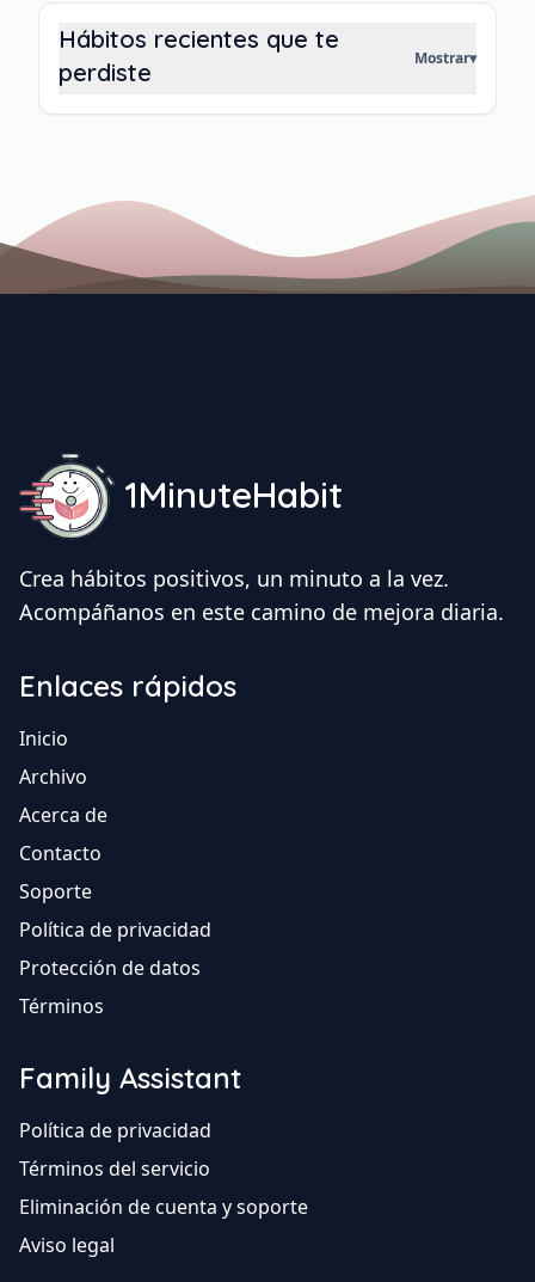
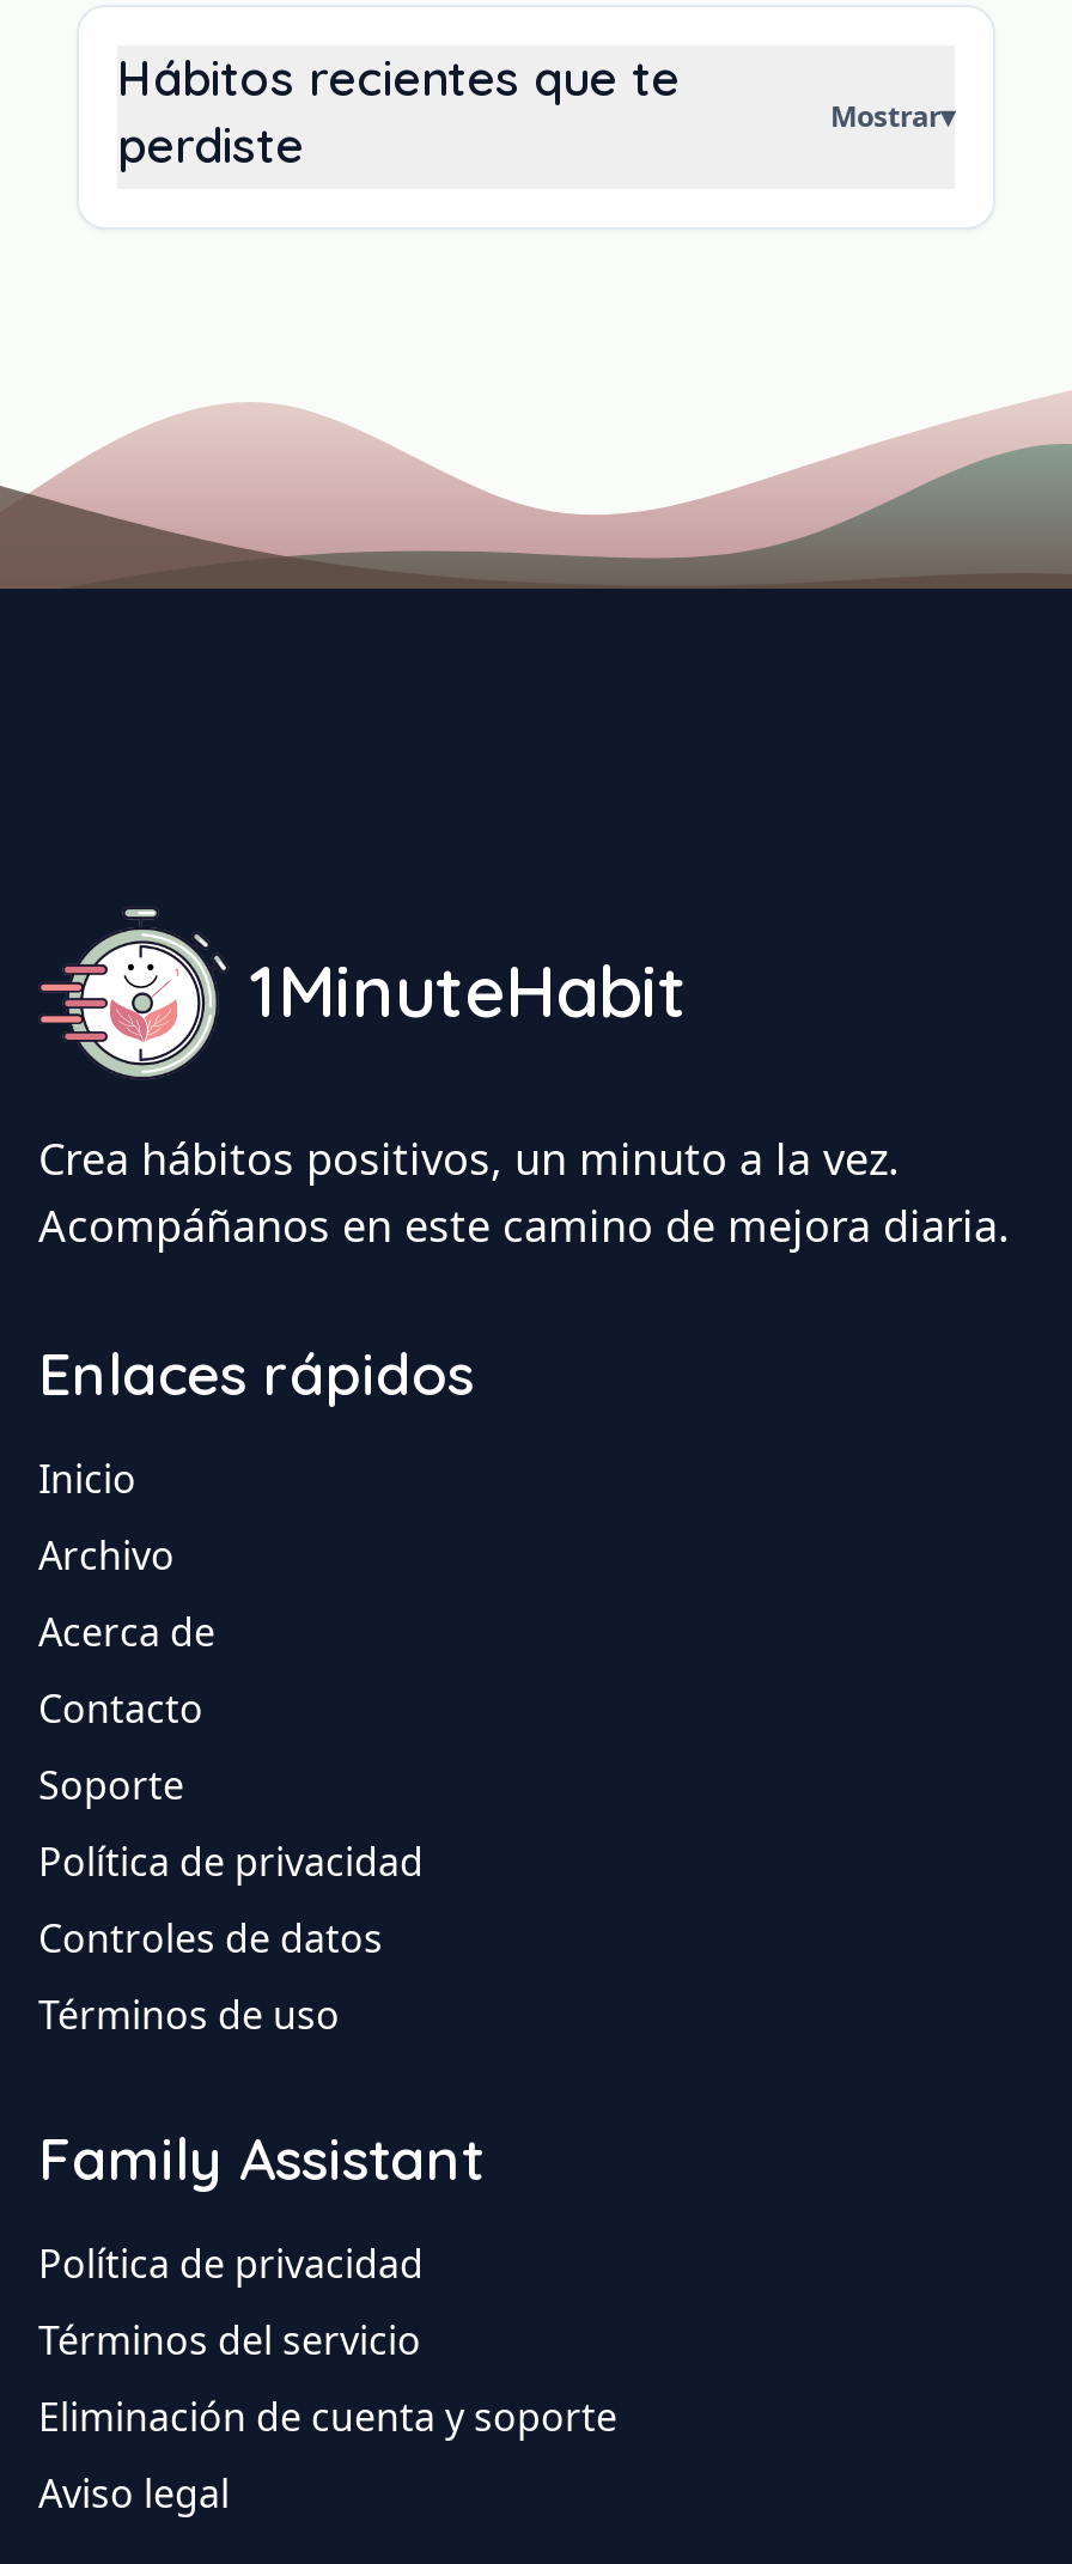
[19,955,201,981] Protección de datos -> [38,1912,383,1965] Controles de datos
[19,993,104,1019] Términos -> [38,1989,340,2041] Términos de uso

